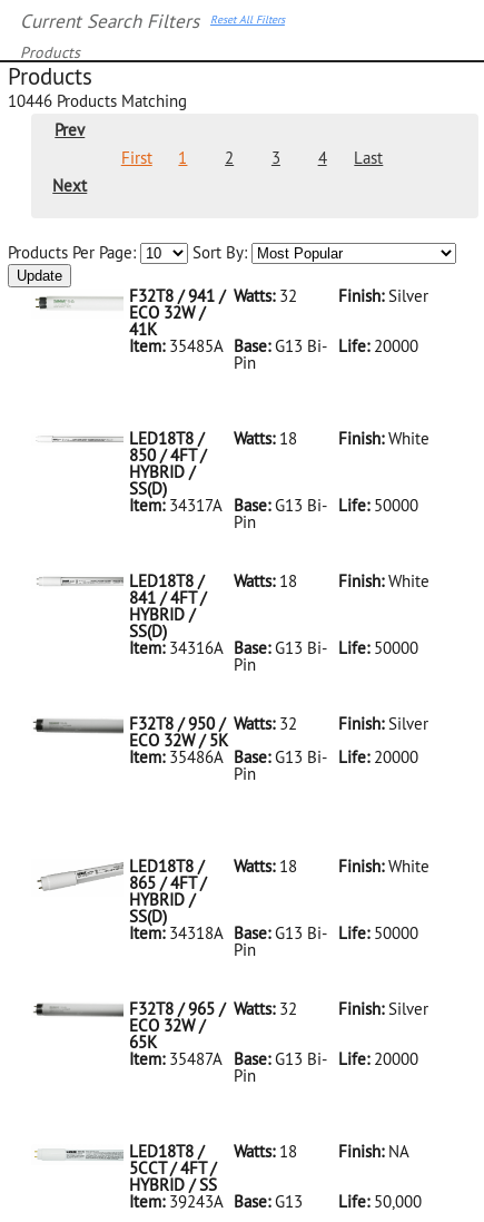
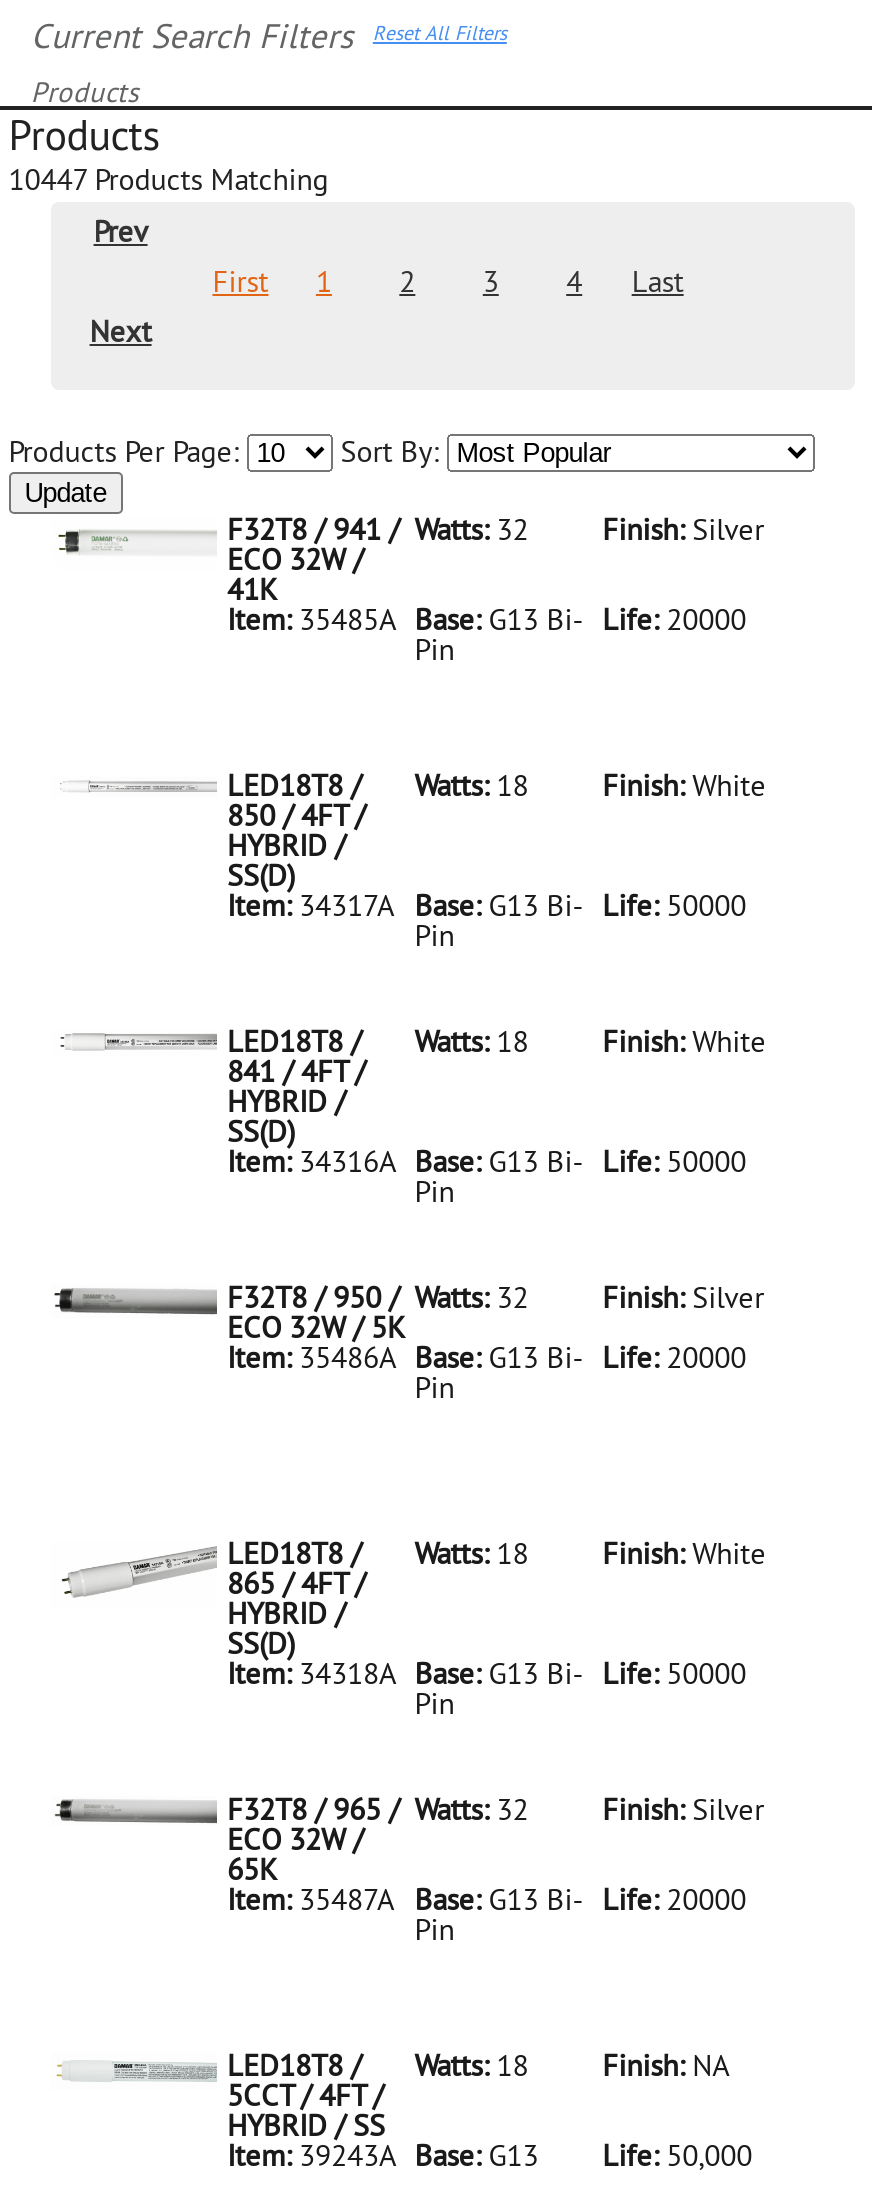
[7,90,187,111] 10446 Products Matching -> [8,160,328,198] 10447 Products Matching

